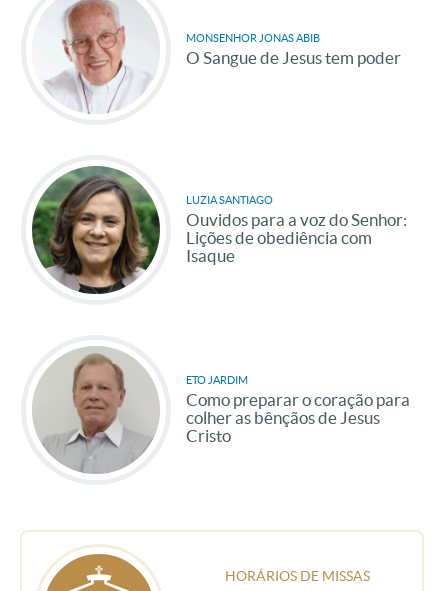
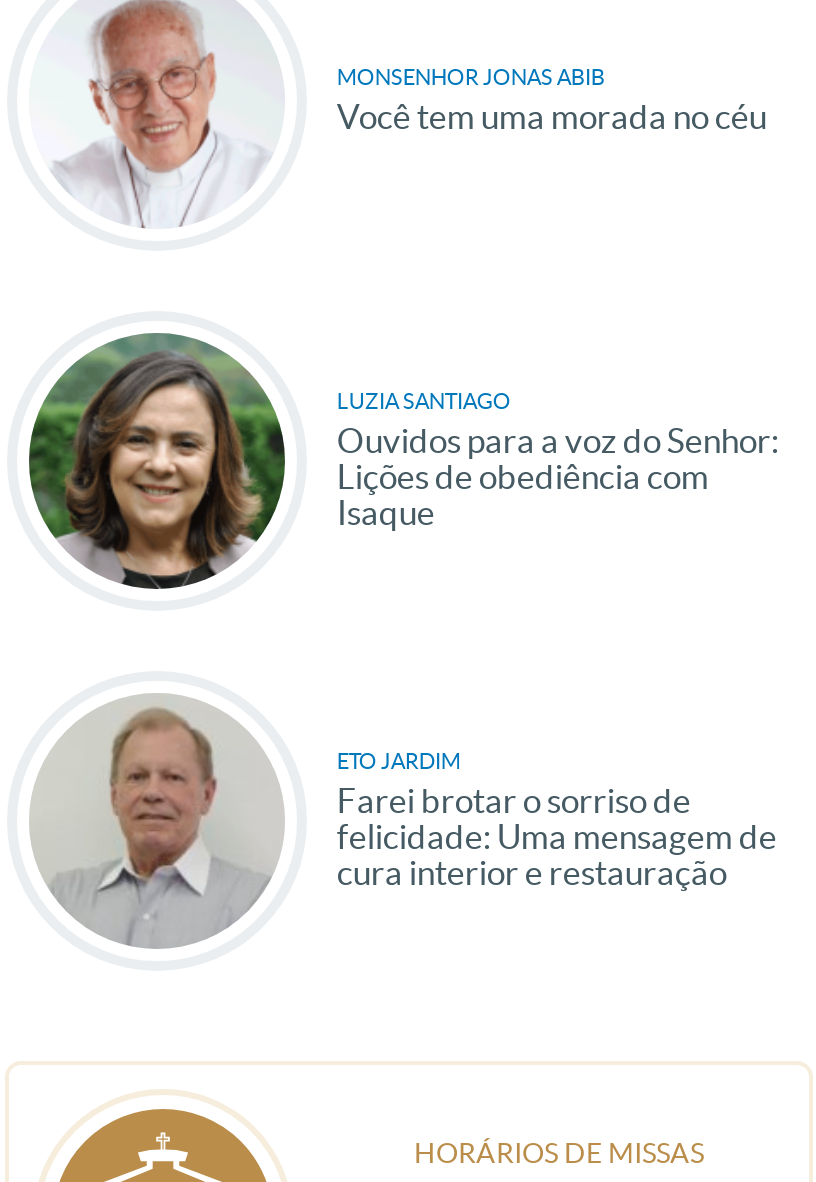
[186,48,401,67] O Sangue de Jesus tem poder -> [337,96,767,134] Você tem uma morada no céu
[186,390,410,445] Como preparar o coração para | colher as bênçãos de Jesus | Cristo -> [337,780,777,890] Farei brotar o sorriso de | felicidade: Uma mensagem de | cura interior e restauração

